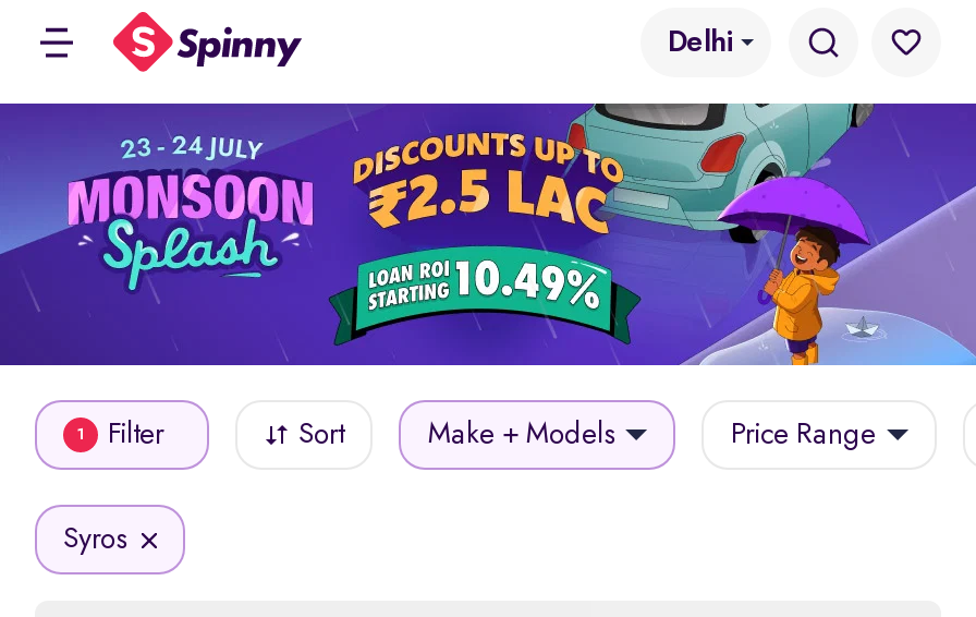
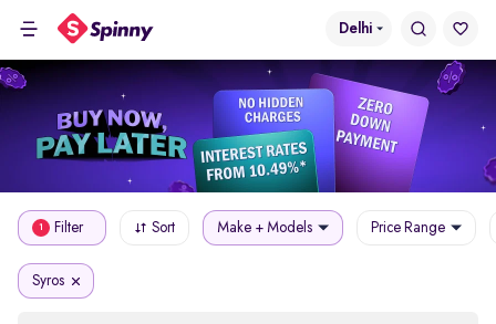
[7,101,969,367] [image] -> [3,59,493,194] [image]

